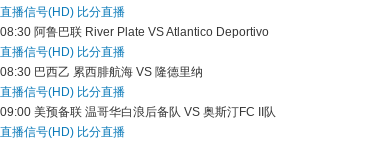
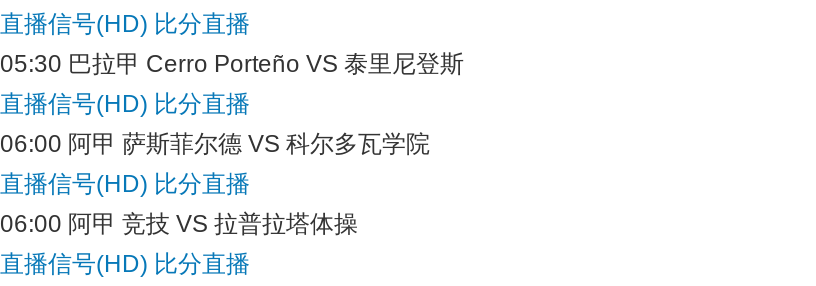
[0,25,269,39] 08:30 阿鲁巴联River Plate VS Atlantico Deportivo -> [0,50,464,78] 05:30 巴拉甲Cerro Porteño VS 泰里尼登斯
[0,65,203,79] 08:30 巴西乙累西腓航海 VS 隆德里纳 -> [0,130,430,158] 06:00 阿甲萨斯菲尔德 VS 科尔多瓦学院
[0,105,276,119] 09:00 美预备联温哥华白浪后备队 VS 奥斯汀FC II队 -> [0,210,358,238] 06:00 阿甲竞技 VS 拉普拉塔体操

